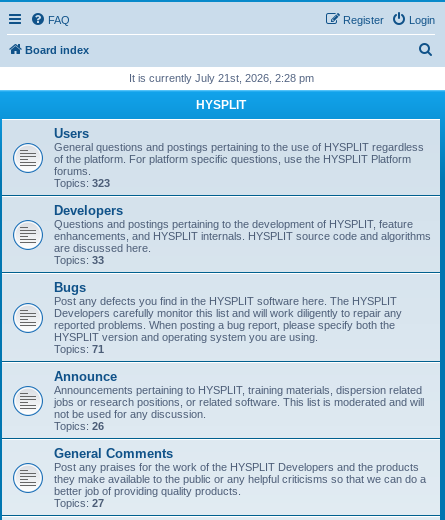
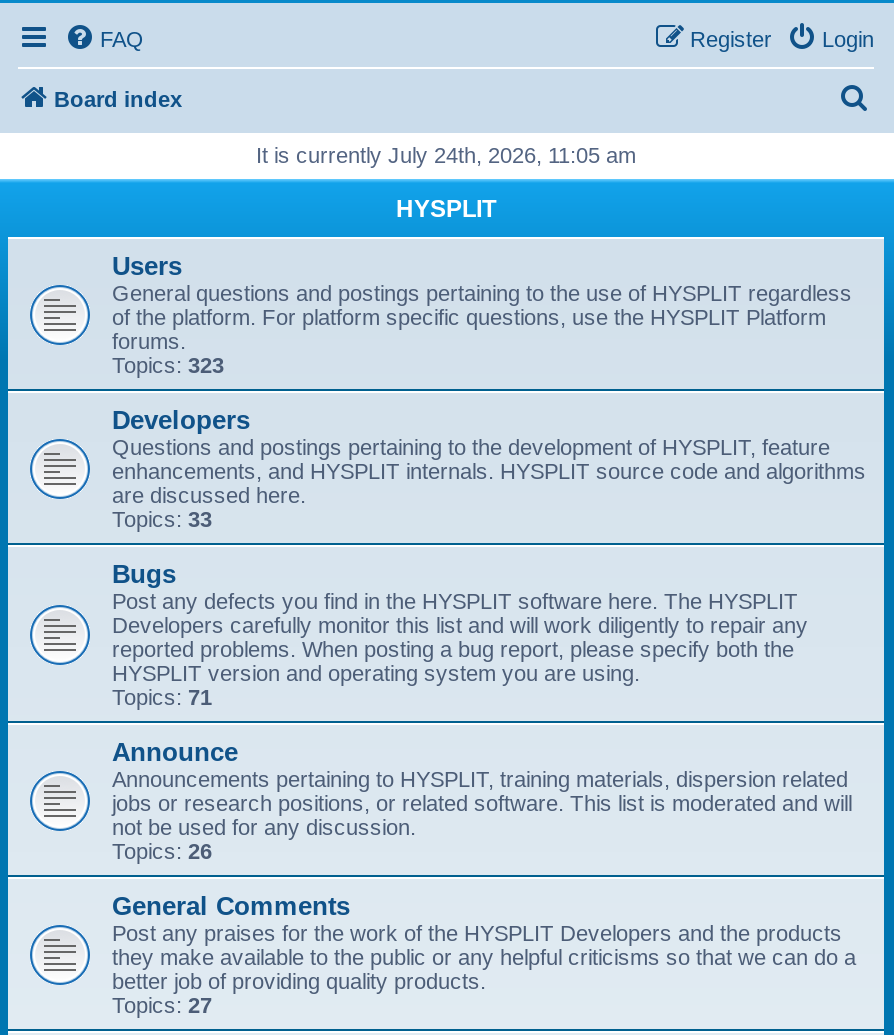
[128,72,313,84] It is currently July 21st, 2026, 2:28 pm -> [256,143,636,167] It is currently July 24th, 2026, 11:05 am

